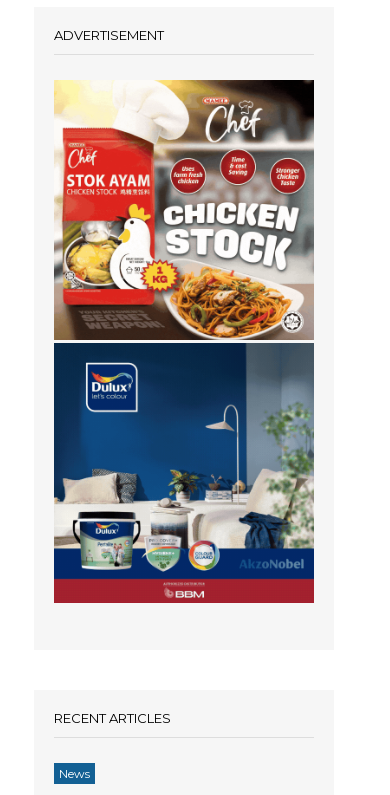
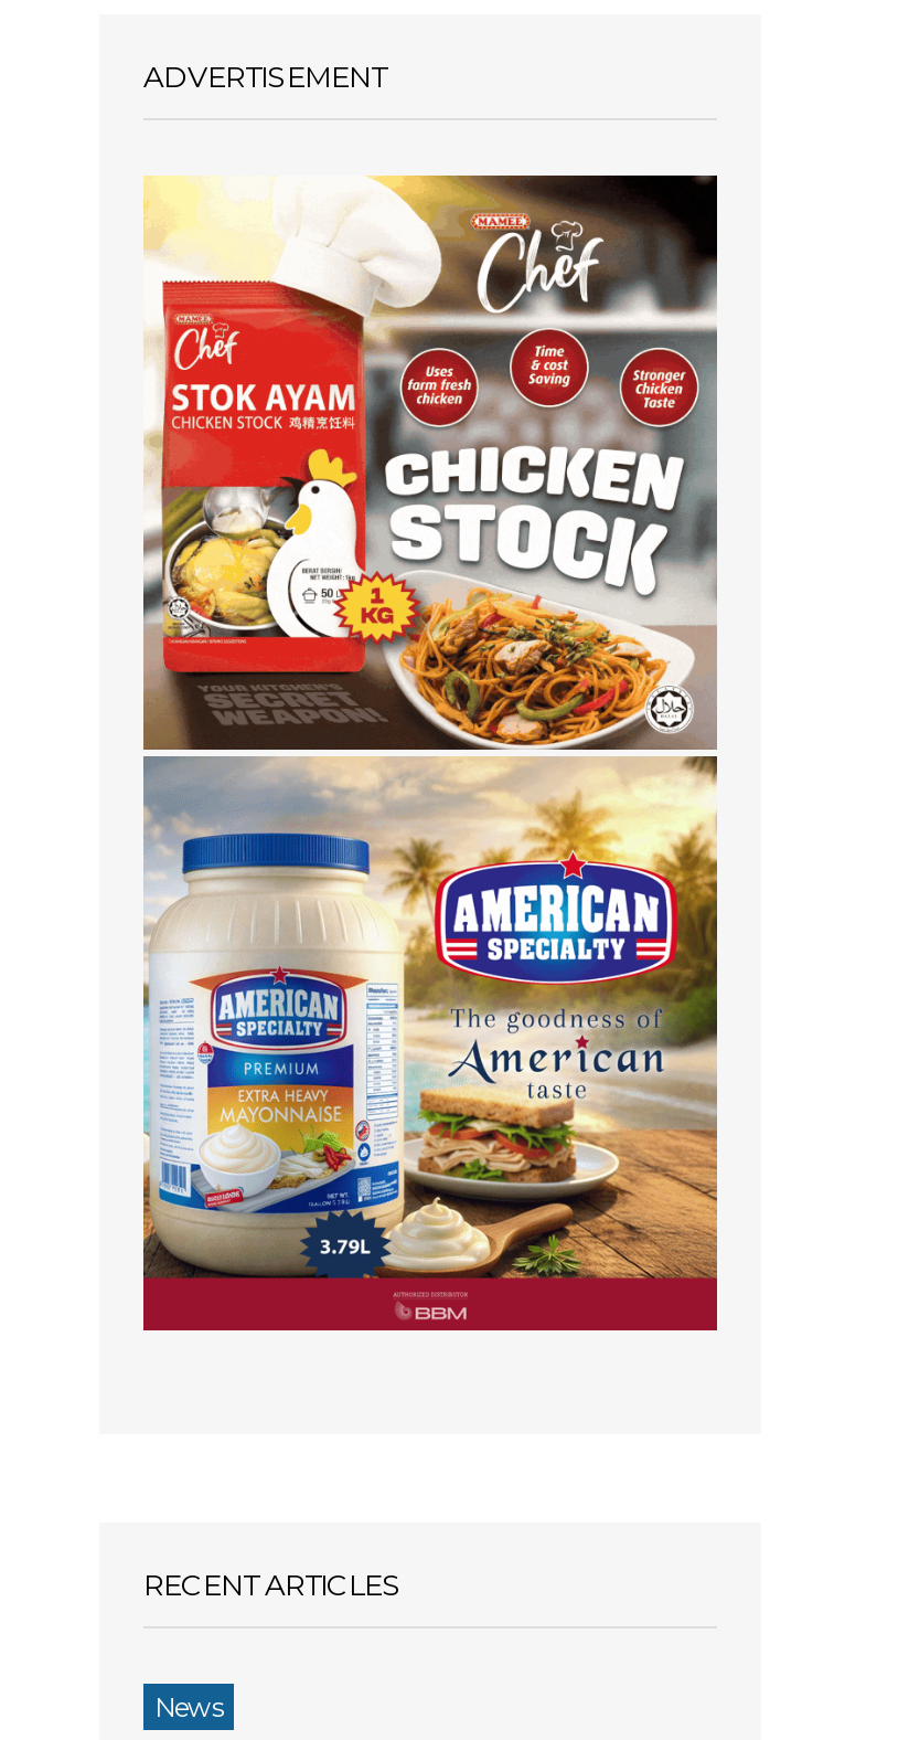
[53,342,315,599] [image] -> [141,756,719,1319] [image]

